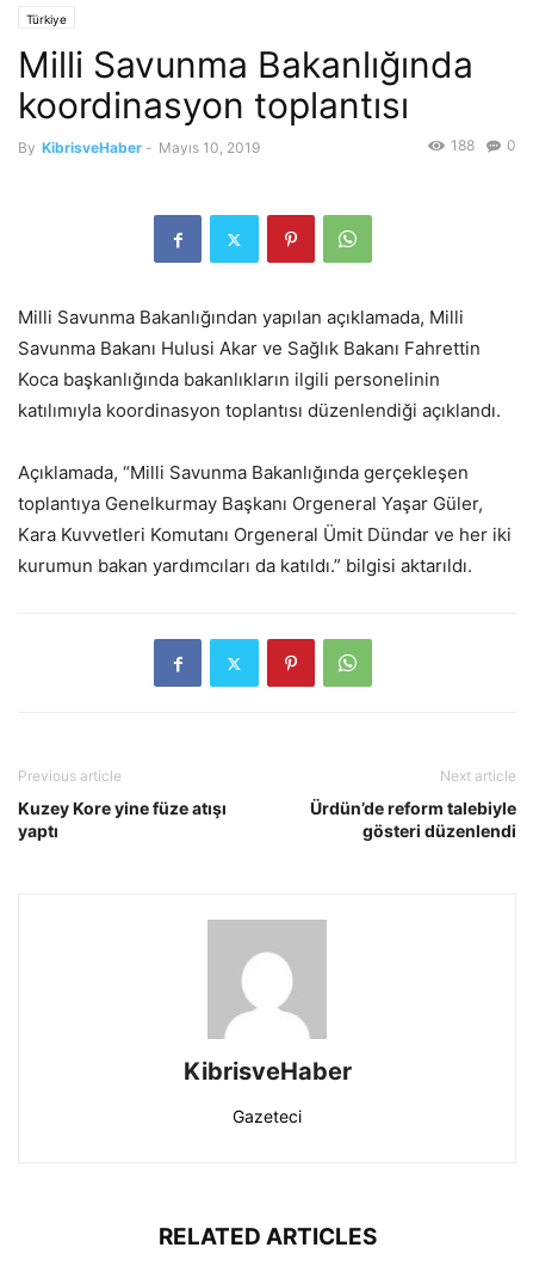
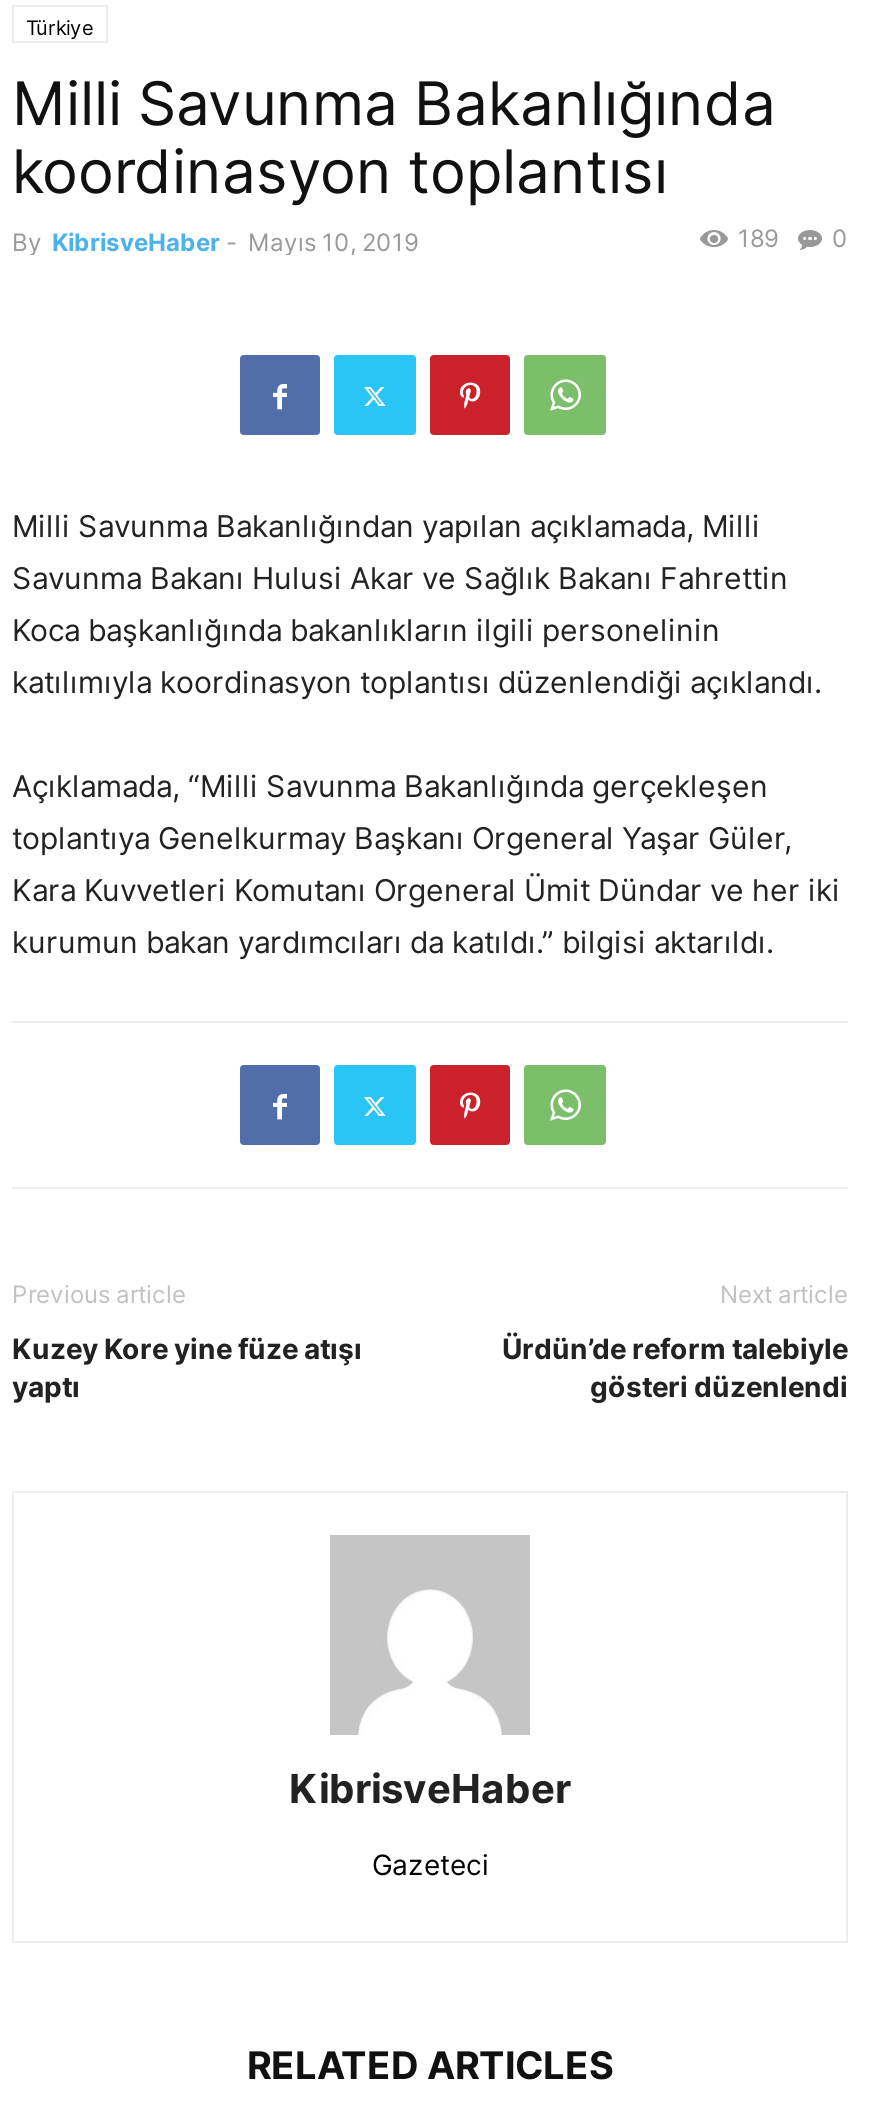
[451,136,516,154] 188 0 -> [738,223,848,253] 189 0

